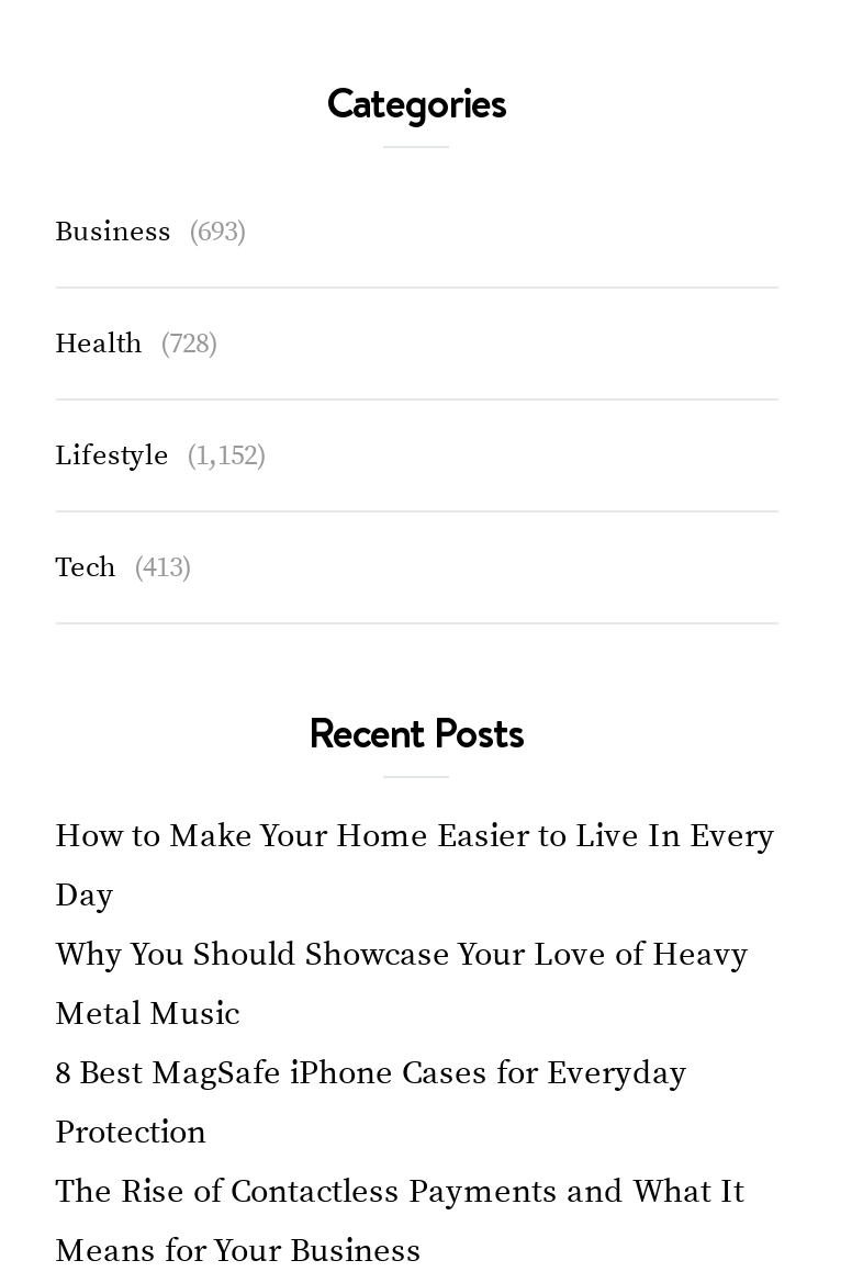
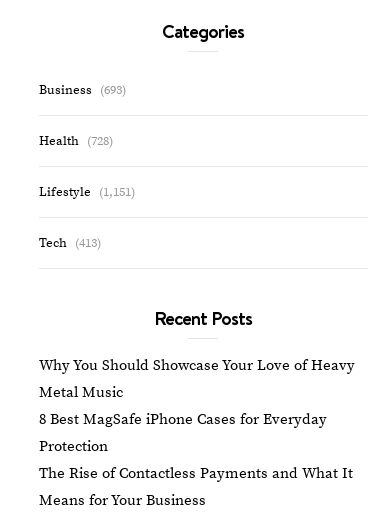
[55,437,266,472] Lifestyle (1,152) -> [38,183,134,199] Lifestyle (1,151)
[55,814,775,915] How to Make Your Home Easier to Live In Every | Day -> none

